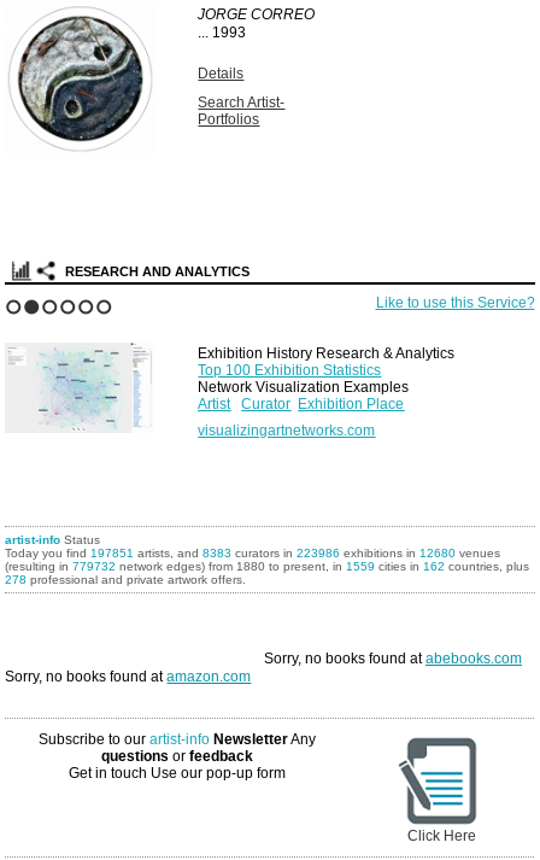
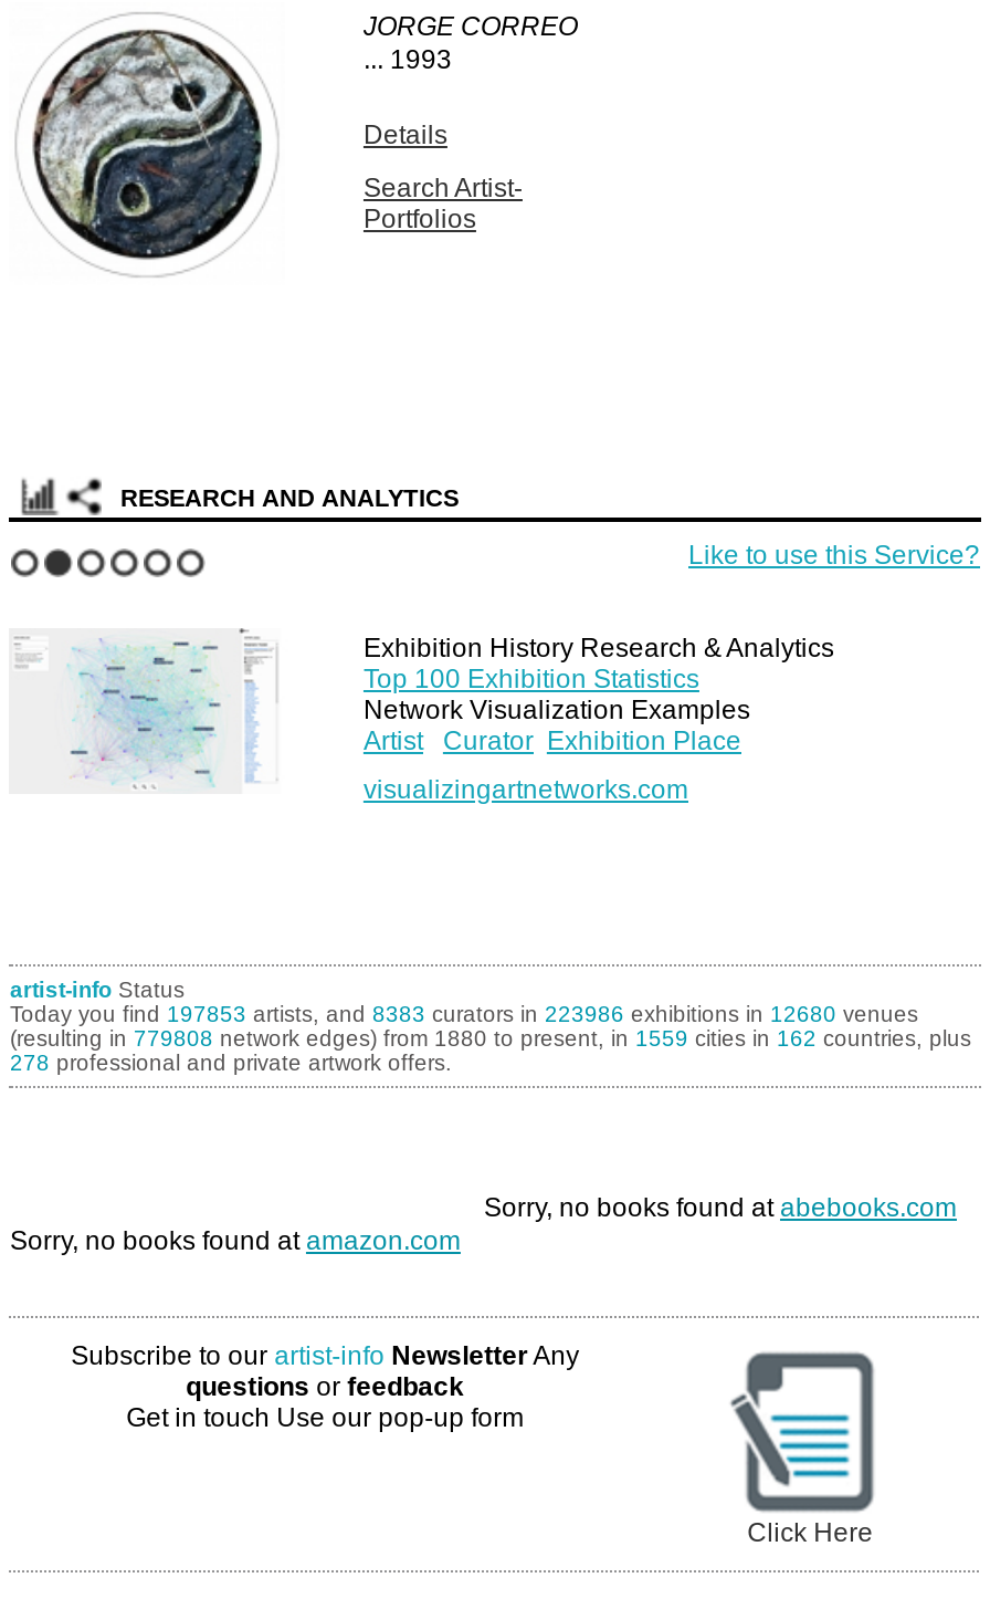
[5,546,501,560] Today you find 197851 artists, and 8383 curators in 223986 exhibitions in 12680 venues -> [10,1002,918,1026] Today you find 197853 artists, and 8383 curators in 223986 exhibitions in 12680 venues
[5,560,530,573] (resulting in 779732 network edges) from 1880 to present, in 1559 cities in 162 countries, plus -> [10,1026,971,1051] (resulting in 779808 network edges) from 1880 to present, in 1559 cities in 162 countries, plus

